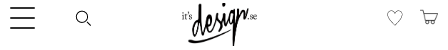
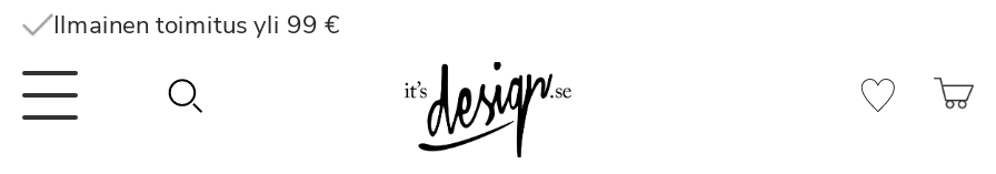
none -> [53,8,340,41] Ilmainen toimitus yli 99 €

